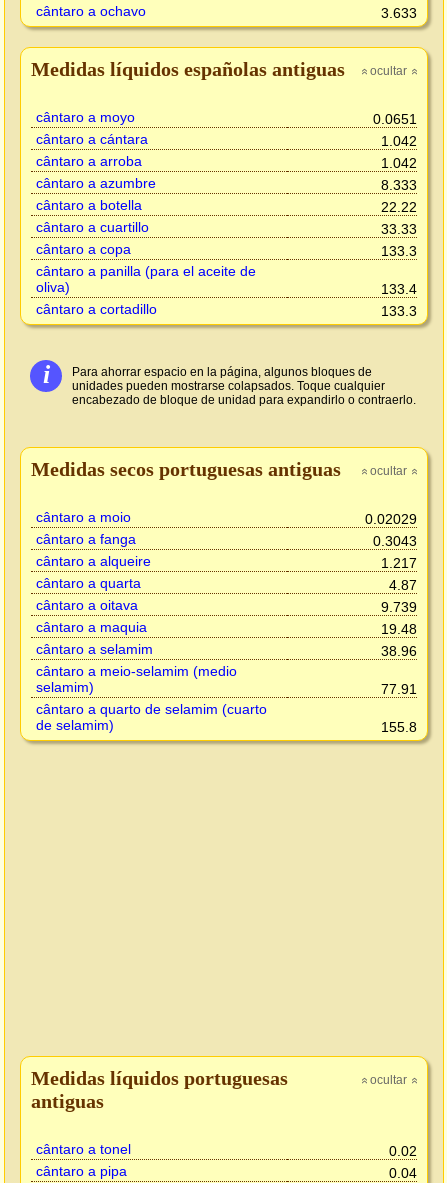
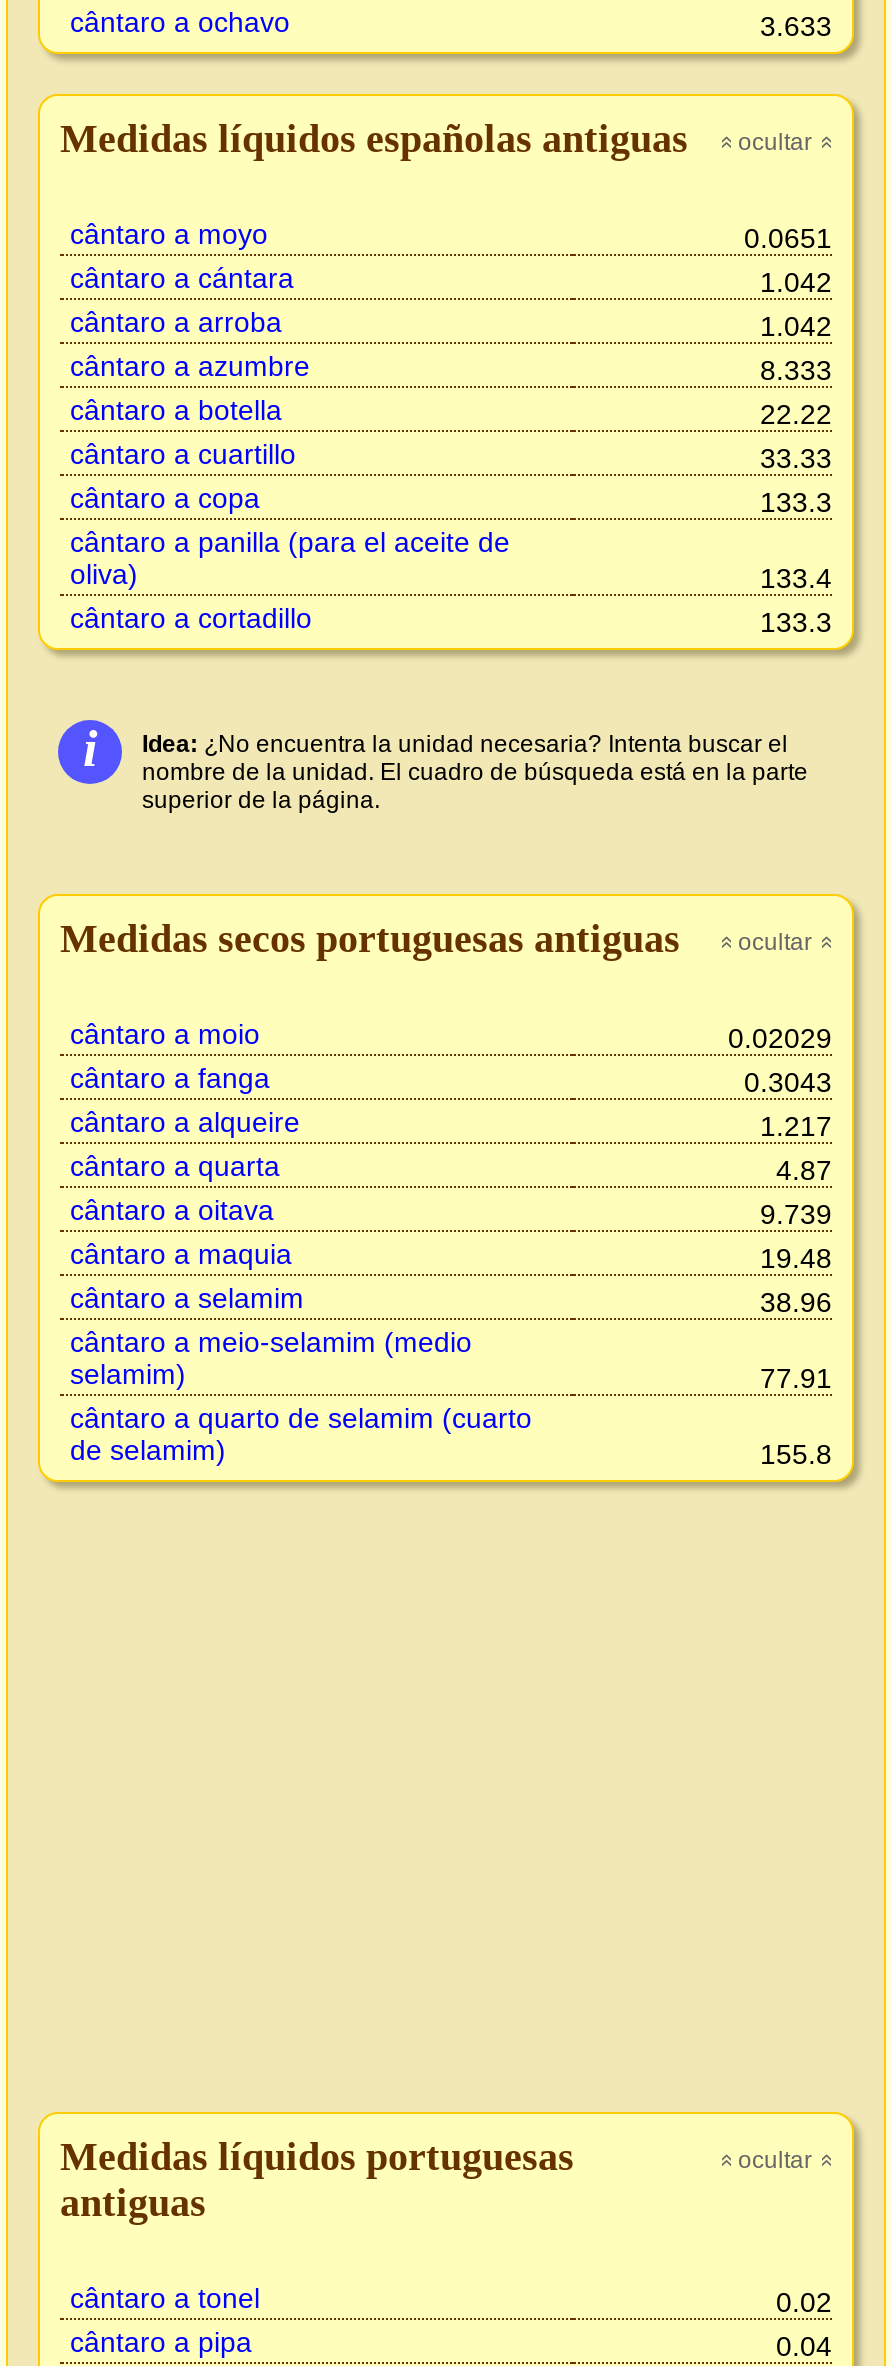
[72,365,416,407] Para ahorrar espacio en la página, algunos bloques de | unidades pueden mostrarse colapsados. Toque cualquier | encabezado de bloque de unidad para expandirlo o contraerlo. -> [142,730,808,814] Idea: ¿No encuentra la unidad necesaria? Intenta buscar el | nombre de la unidad. El cuadro de búsqueda está en la parte | superior de la página.

